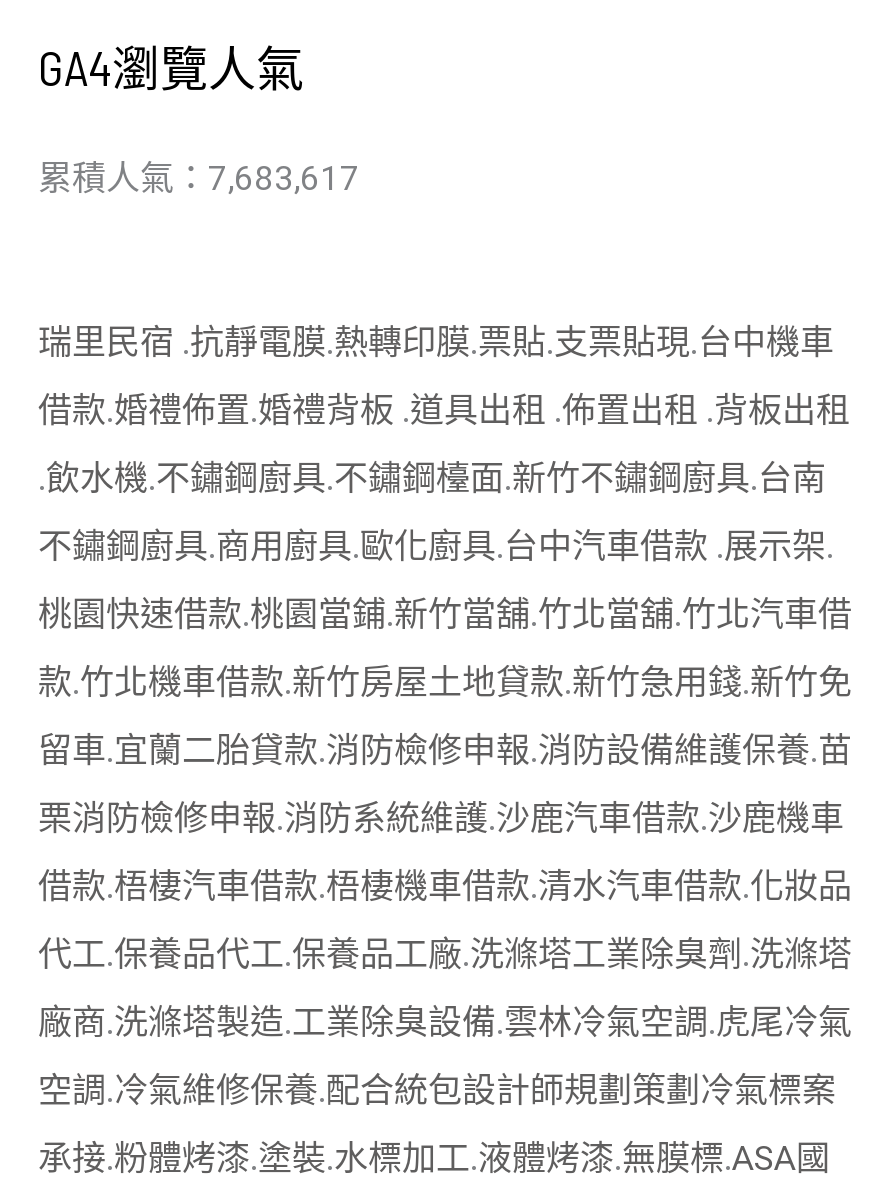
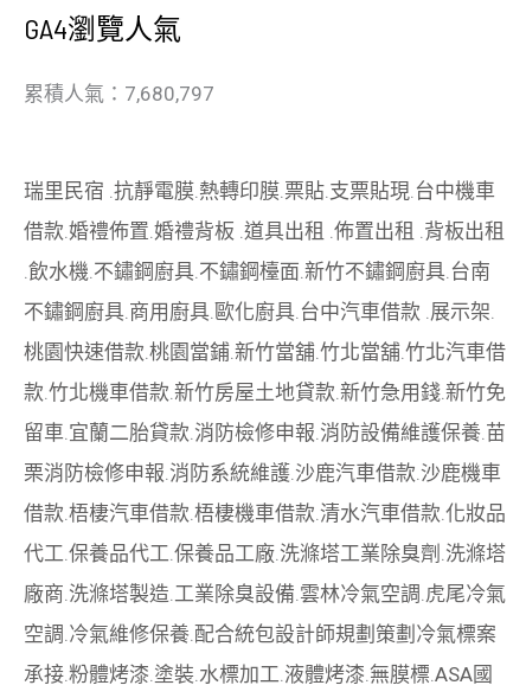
[38,158,360,198] 累積人氣：7,683,617 -> [24,82,214,105] 累積人氣：7,680,797

